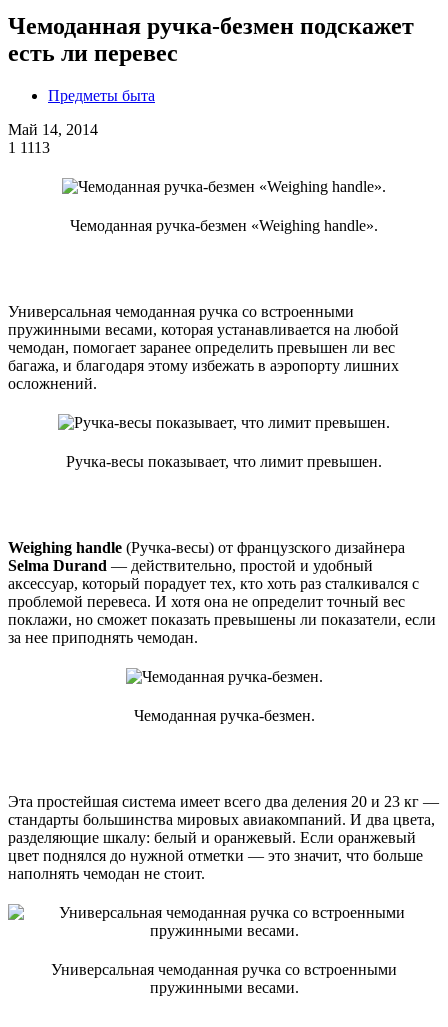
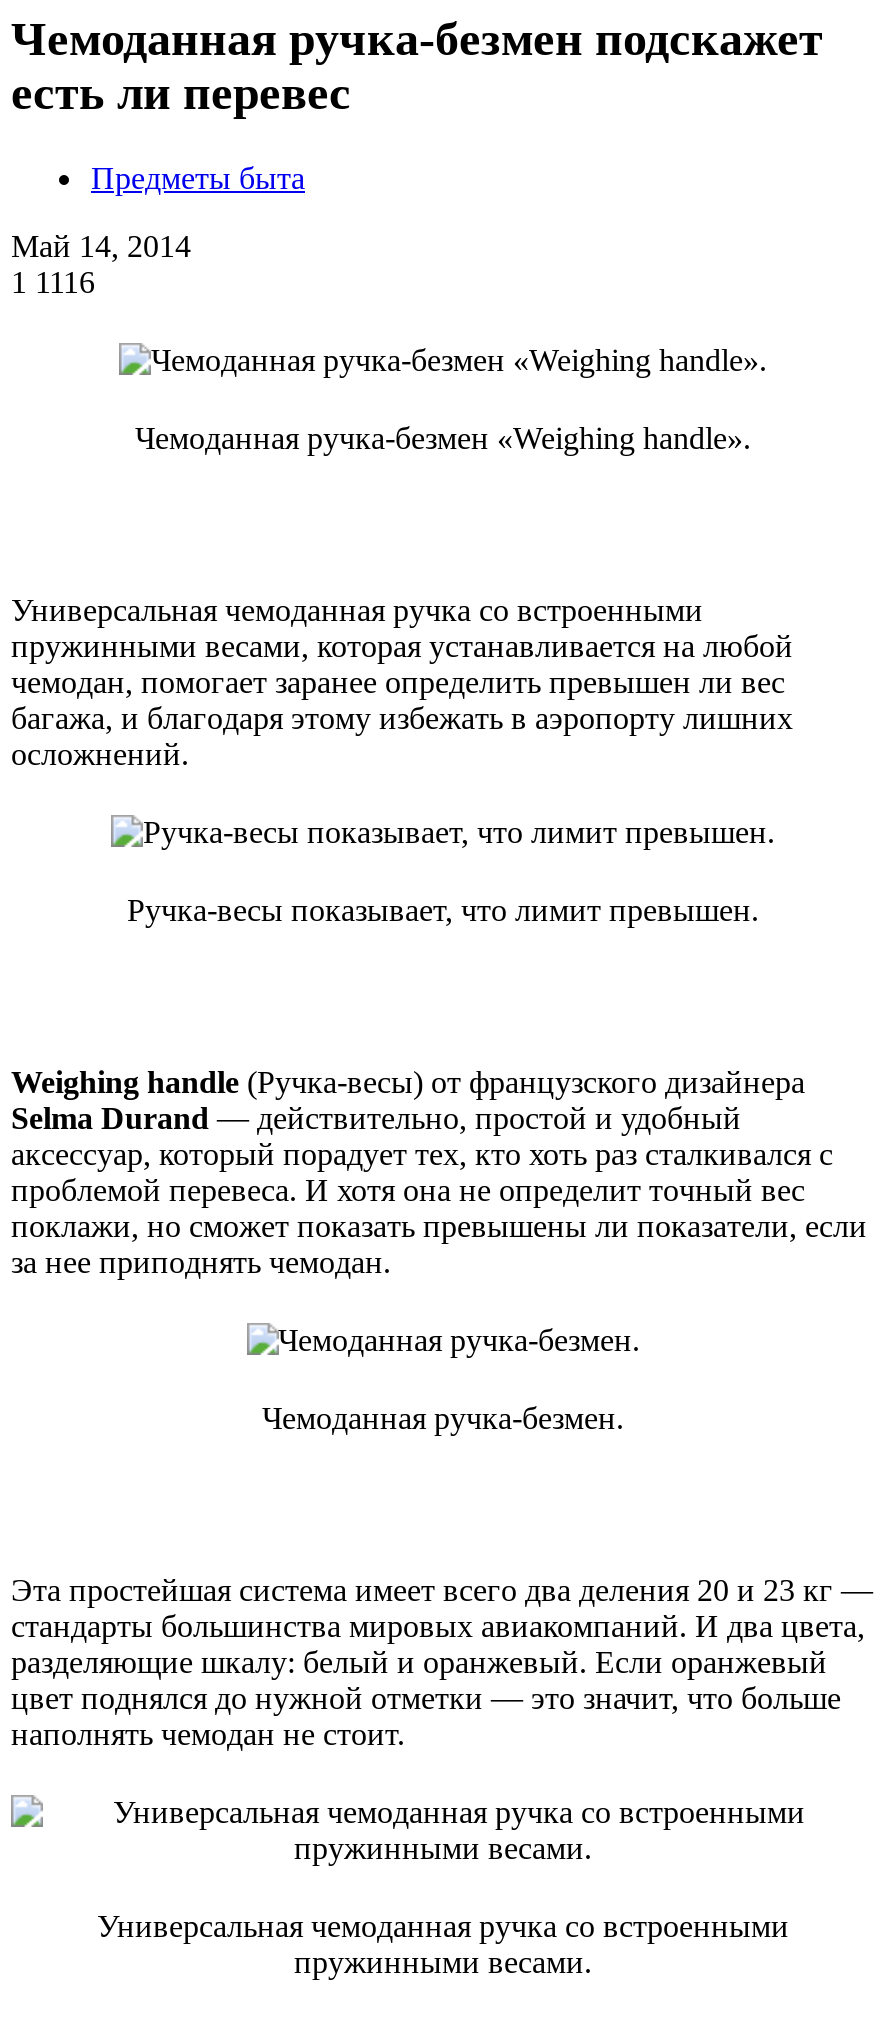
[8,139,50,156] 1 1113 -> [11,265,95,299] 1 1116

